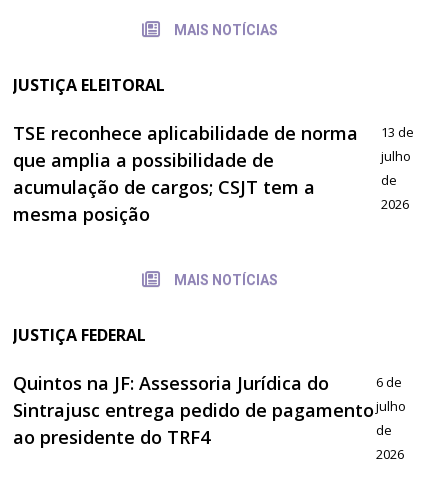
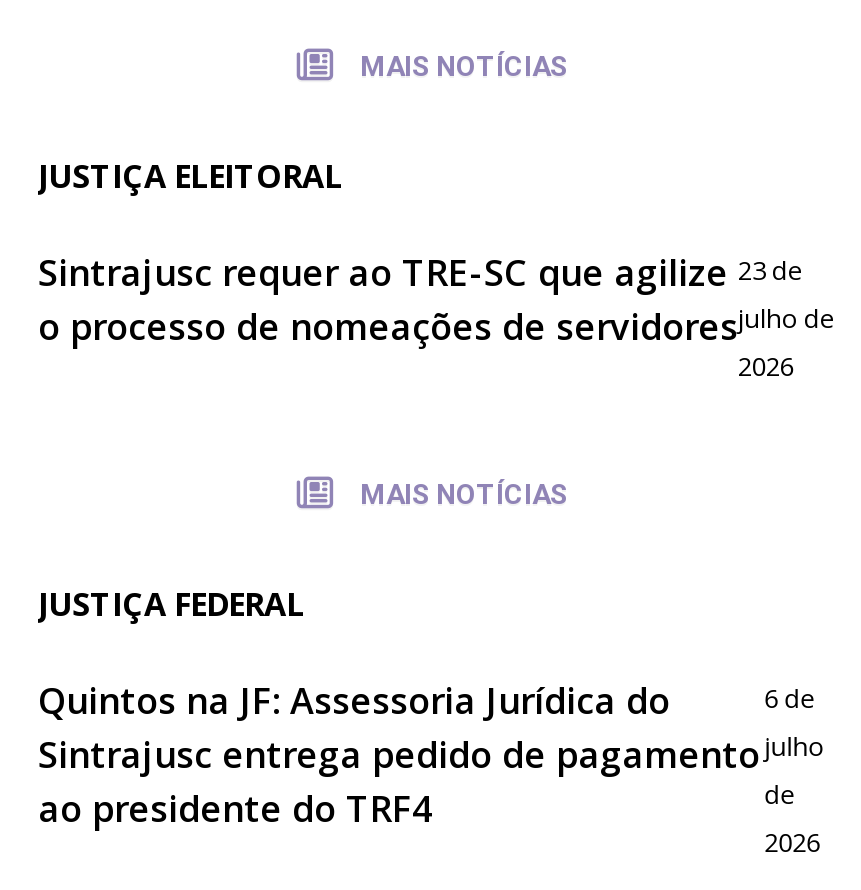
[13,121,358,226] TSE reconhece aplicabilidade de norma | que amplia a possibilidade de | acumulação de cargos; CSJT tem a | mesma posição -> [38,248,738,350] Sintrajusc requer ao TRE-SC que agilize | o processo de nomeações de servidores
[381,123,414,189] 13 de | julho | de -> [738,252,836,336] 23 de | julho de

